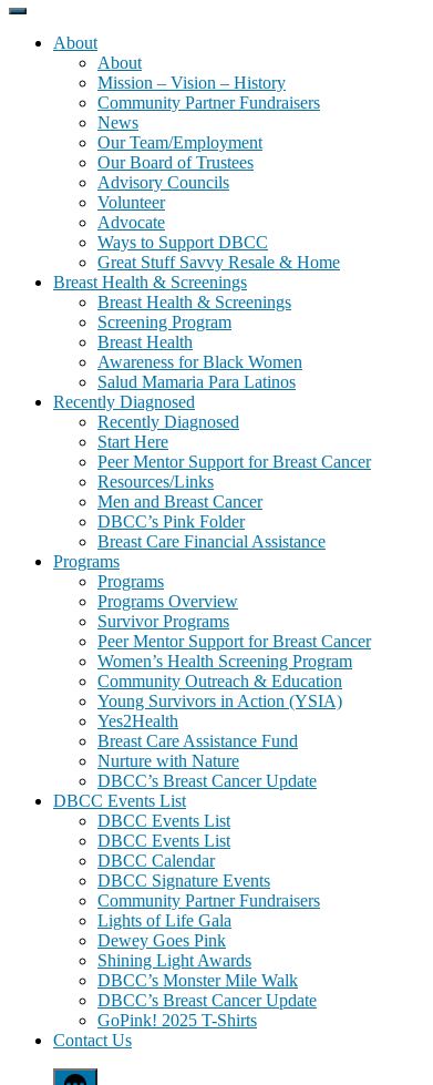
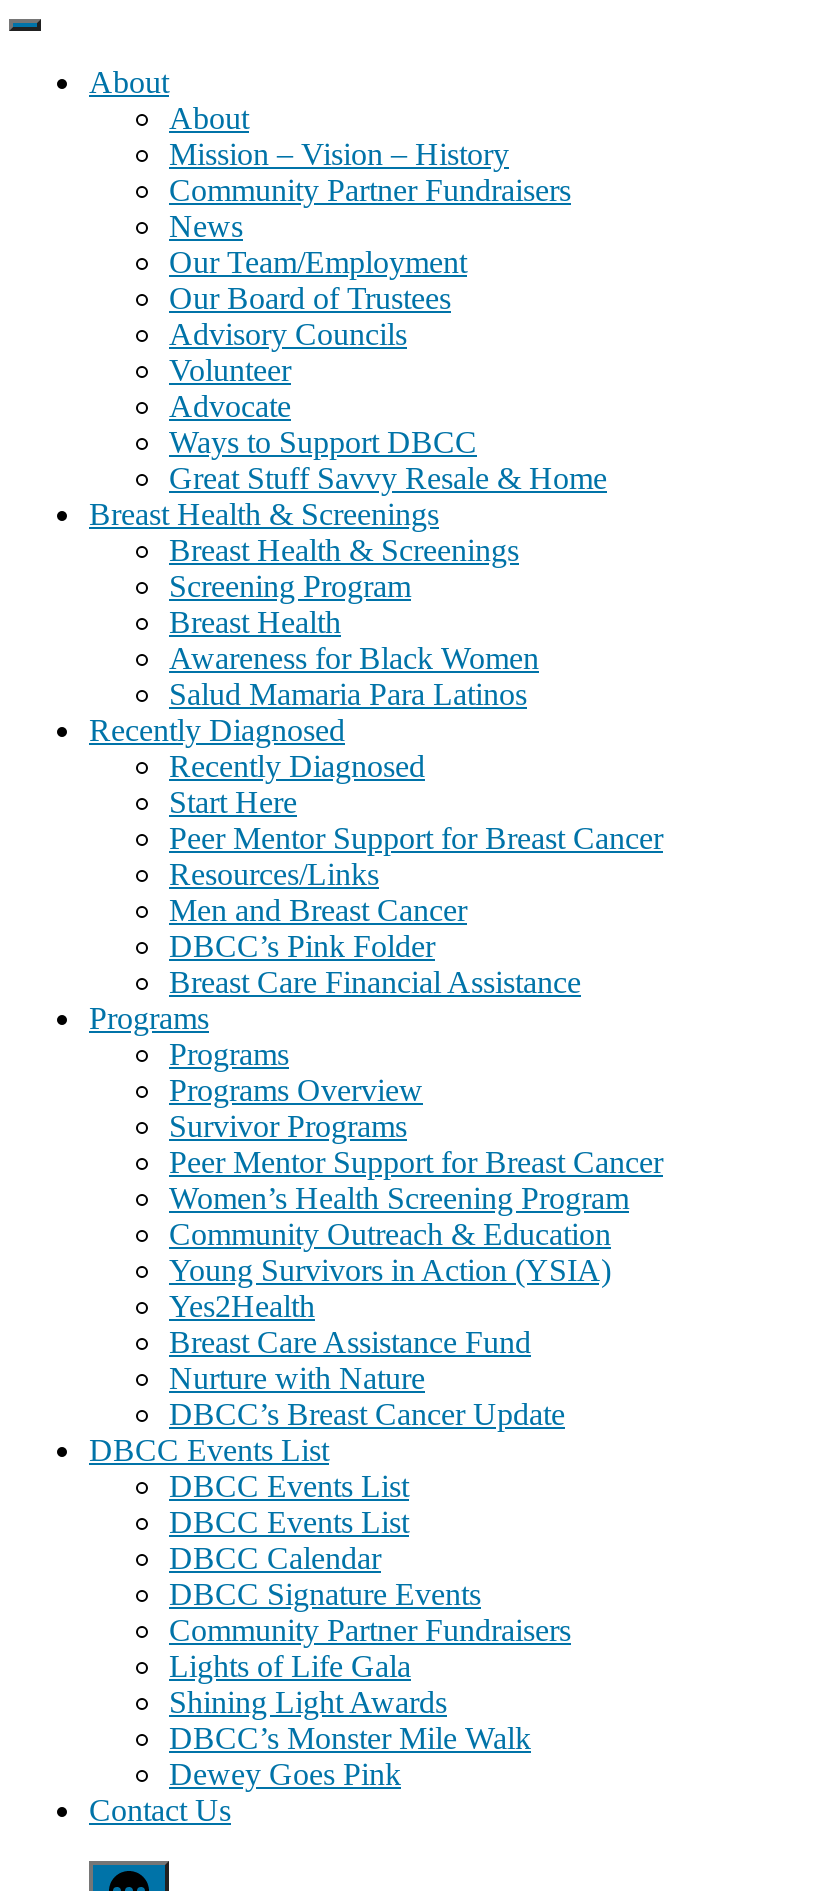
moved [97,931,226,950] -> [169,1757,401,1791]: Dewey Goes Pink
[97,991,317,1030] DBCC’s Breast Cancer Update | GoPink! 2025 T-Shirts -> none

